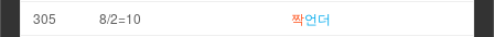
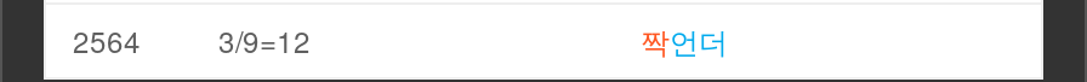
[33,9,56,27] 305 -> [73,19,141,60] 2564
[99,9,141,27] 8/2=10 -> [218,19,311,60] 3/9=12

